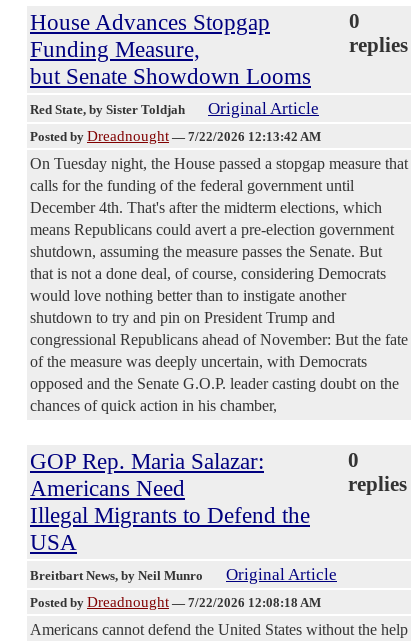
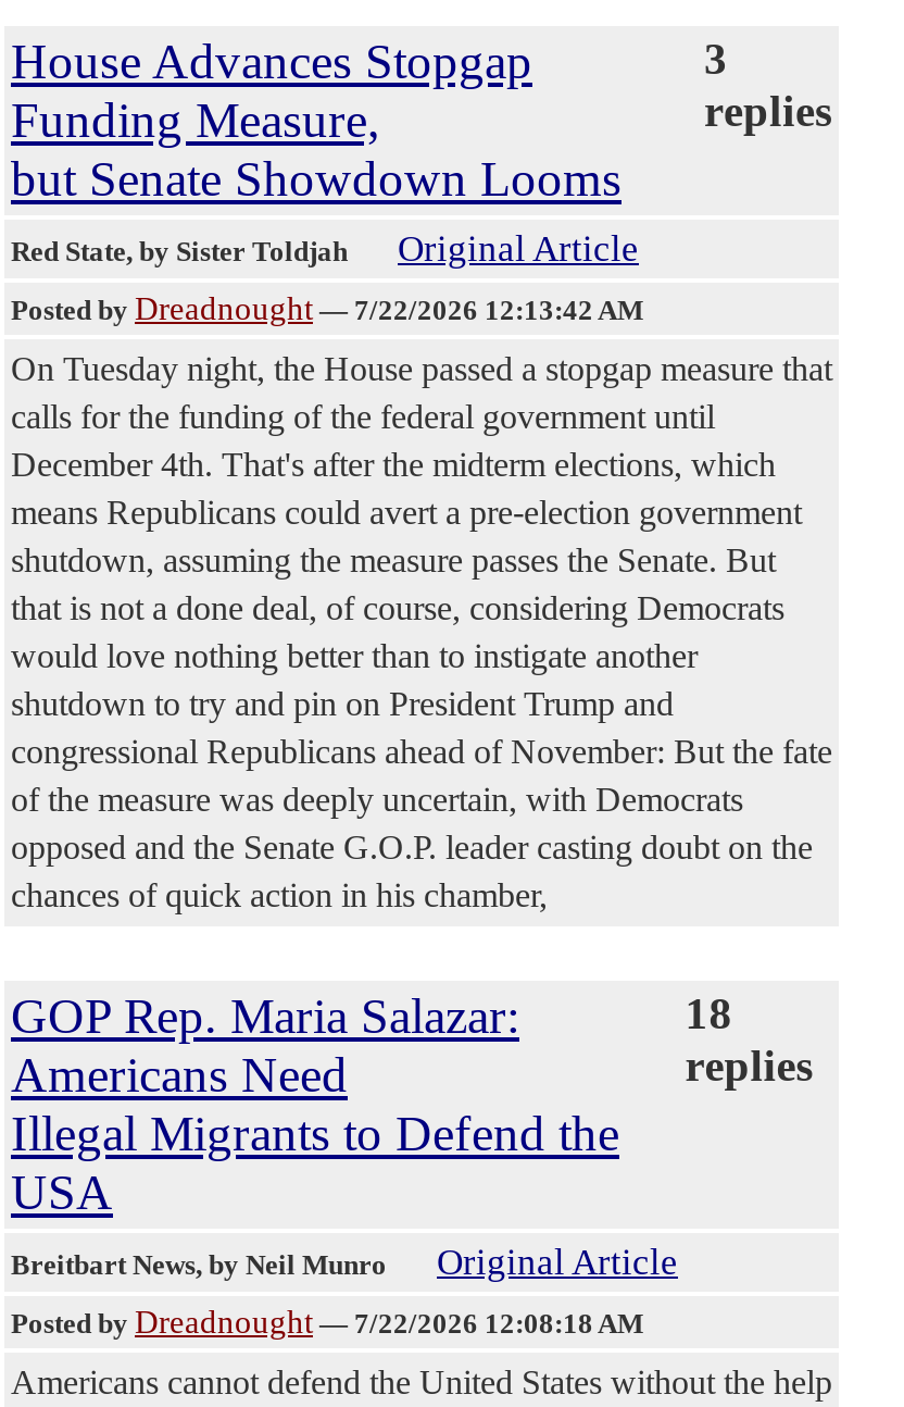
[349,10,360,32] 0 -> [704,35,728,83] 3
[347,449,358,471] 0 -> [685,990,733,1038] 18

